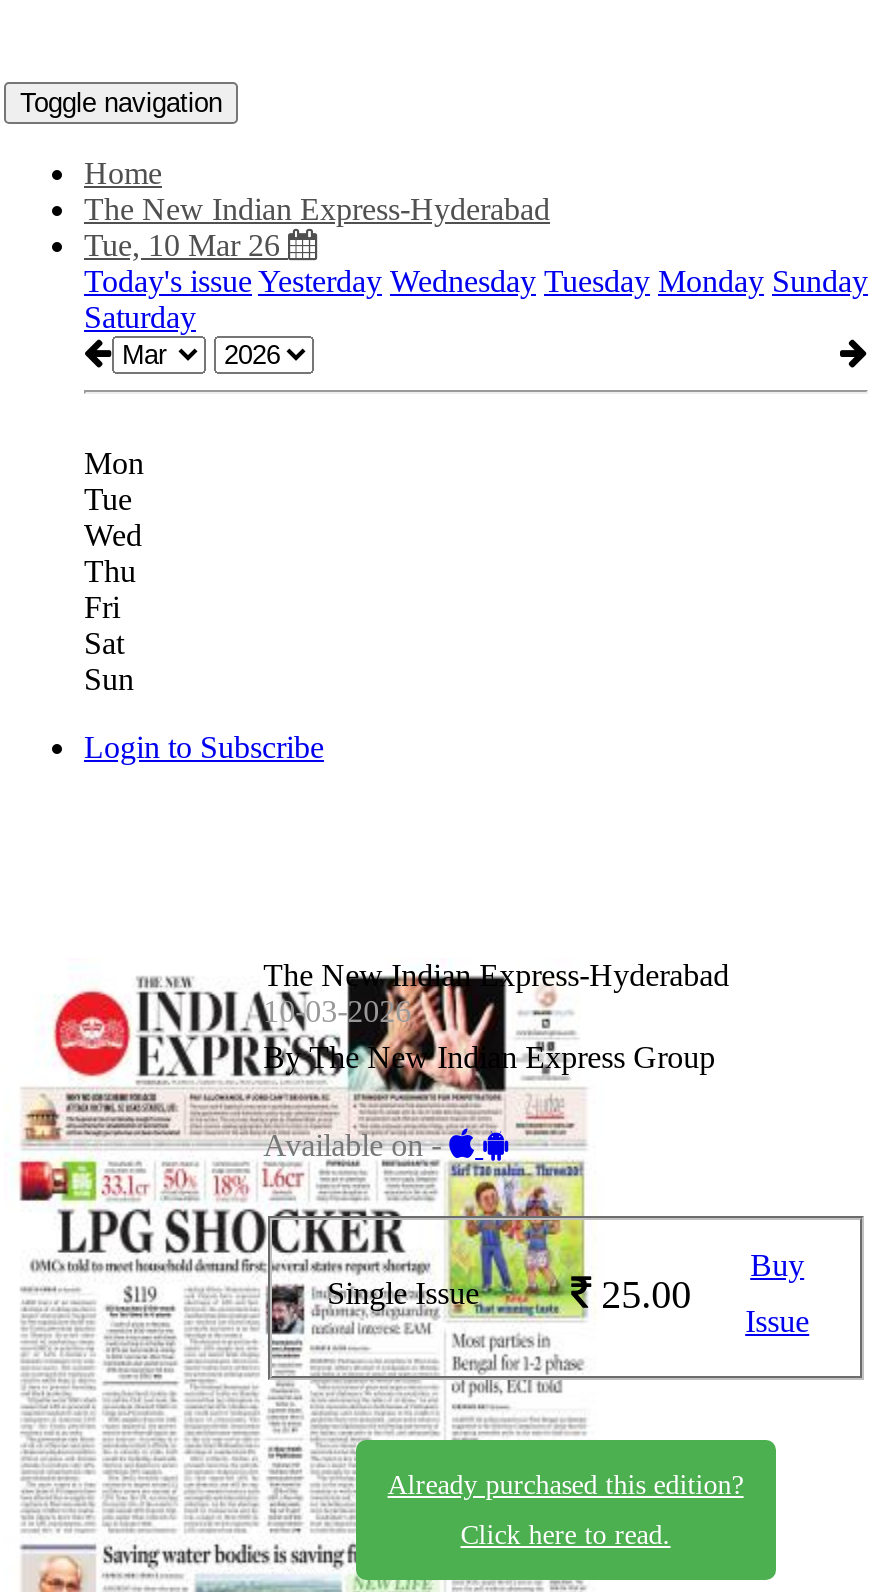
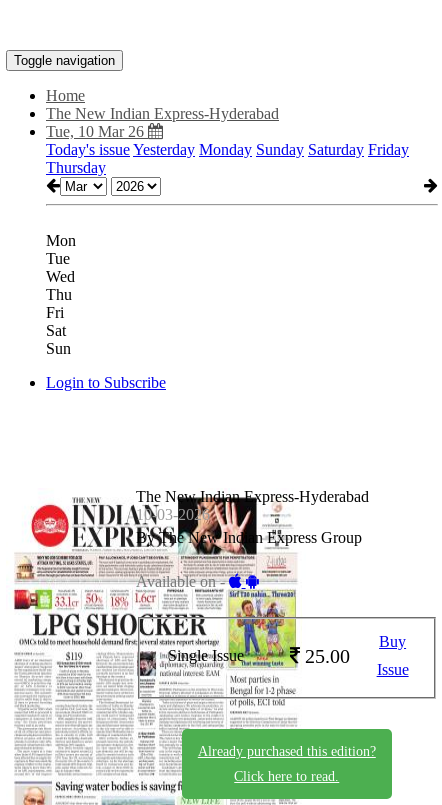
[84,264,868,334] Today's issue Yesterday Wednesday Tuesday Monday Sunday | Saturday -> [46,141,409,176] Today's issue Yesterday Monday Sunday Saturday Friday | Thursday

